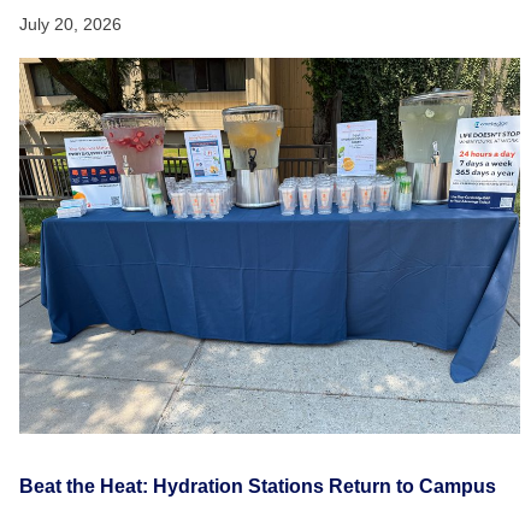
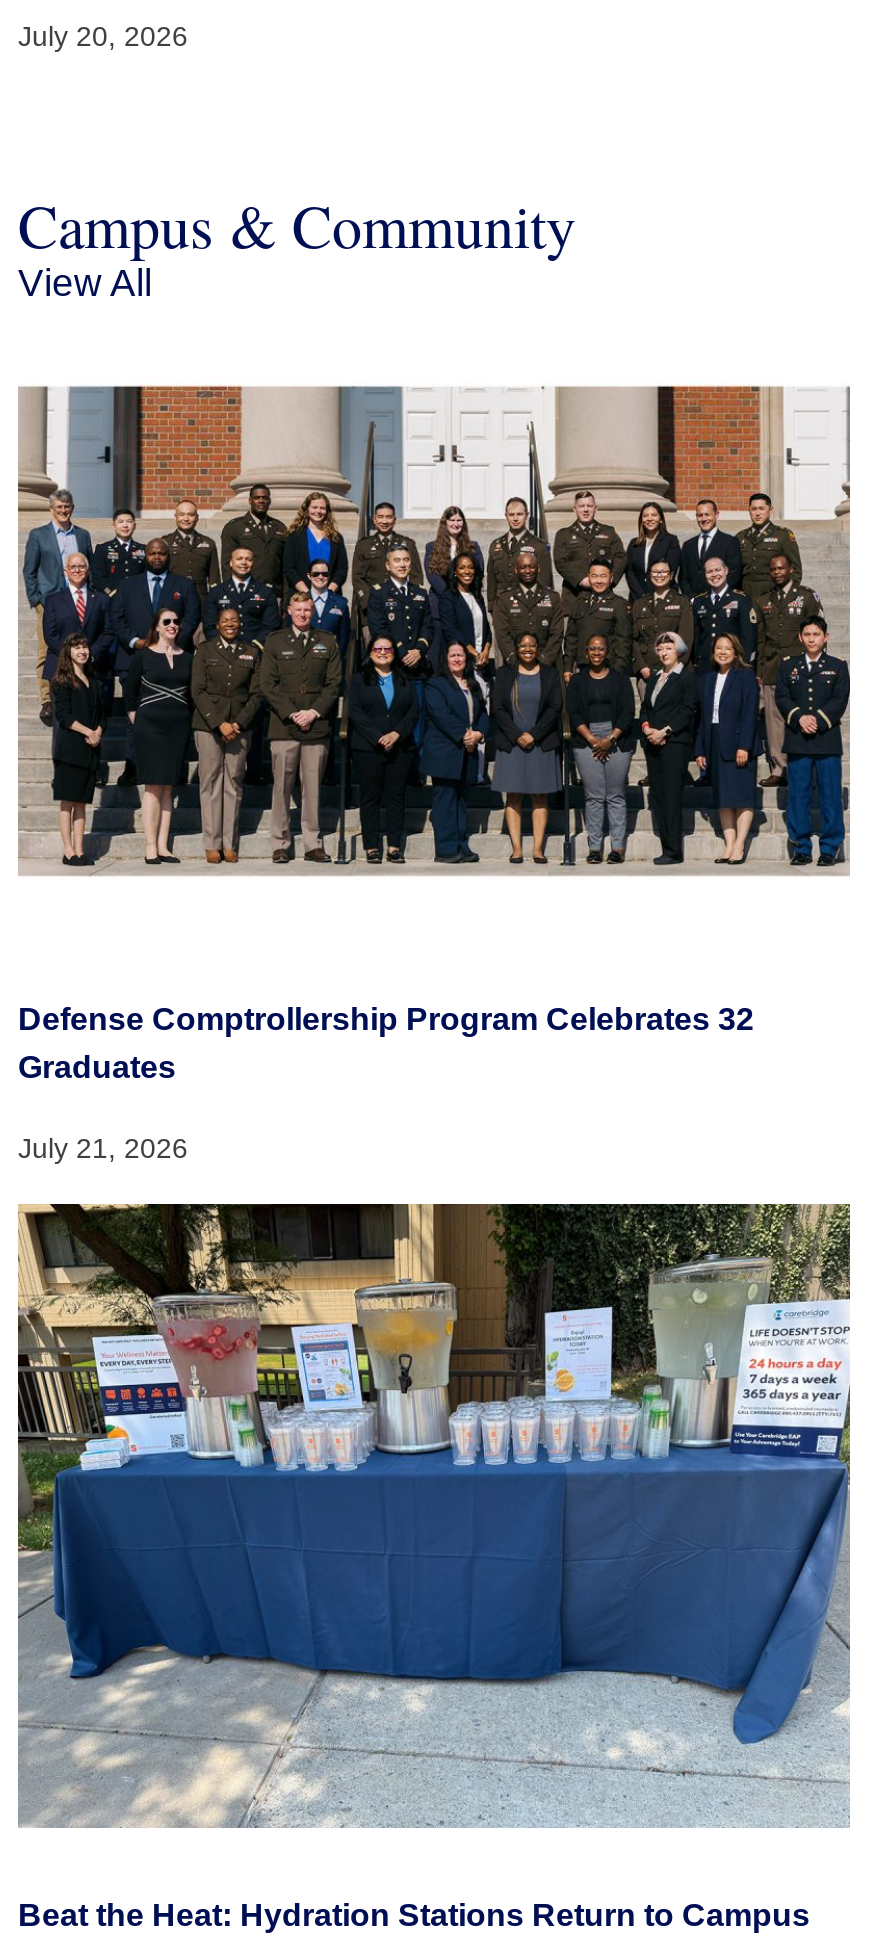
none -> [16,384,852,878] [image]
none -> [18,184,576,304] Campus & Community | View All
none -> [18,1002,754,1164] Defense Comptrollership Program Celebrates 32 | Graduates | July 21, 2026

